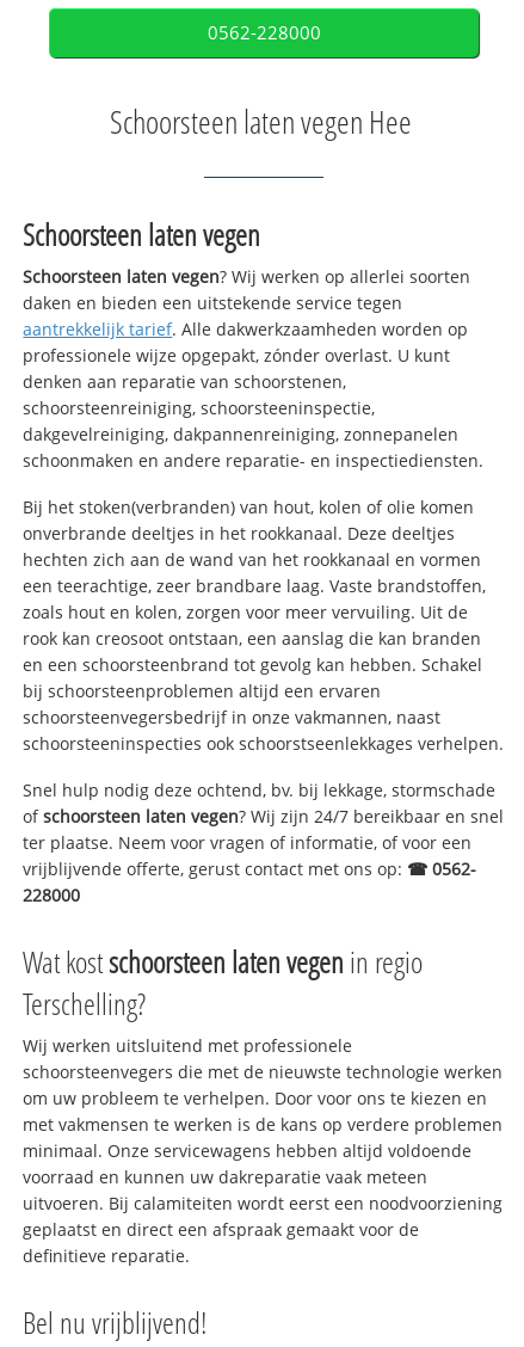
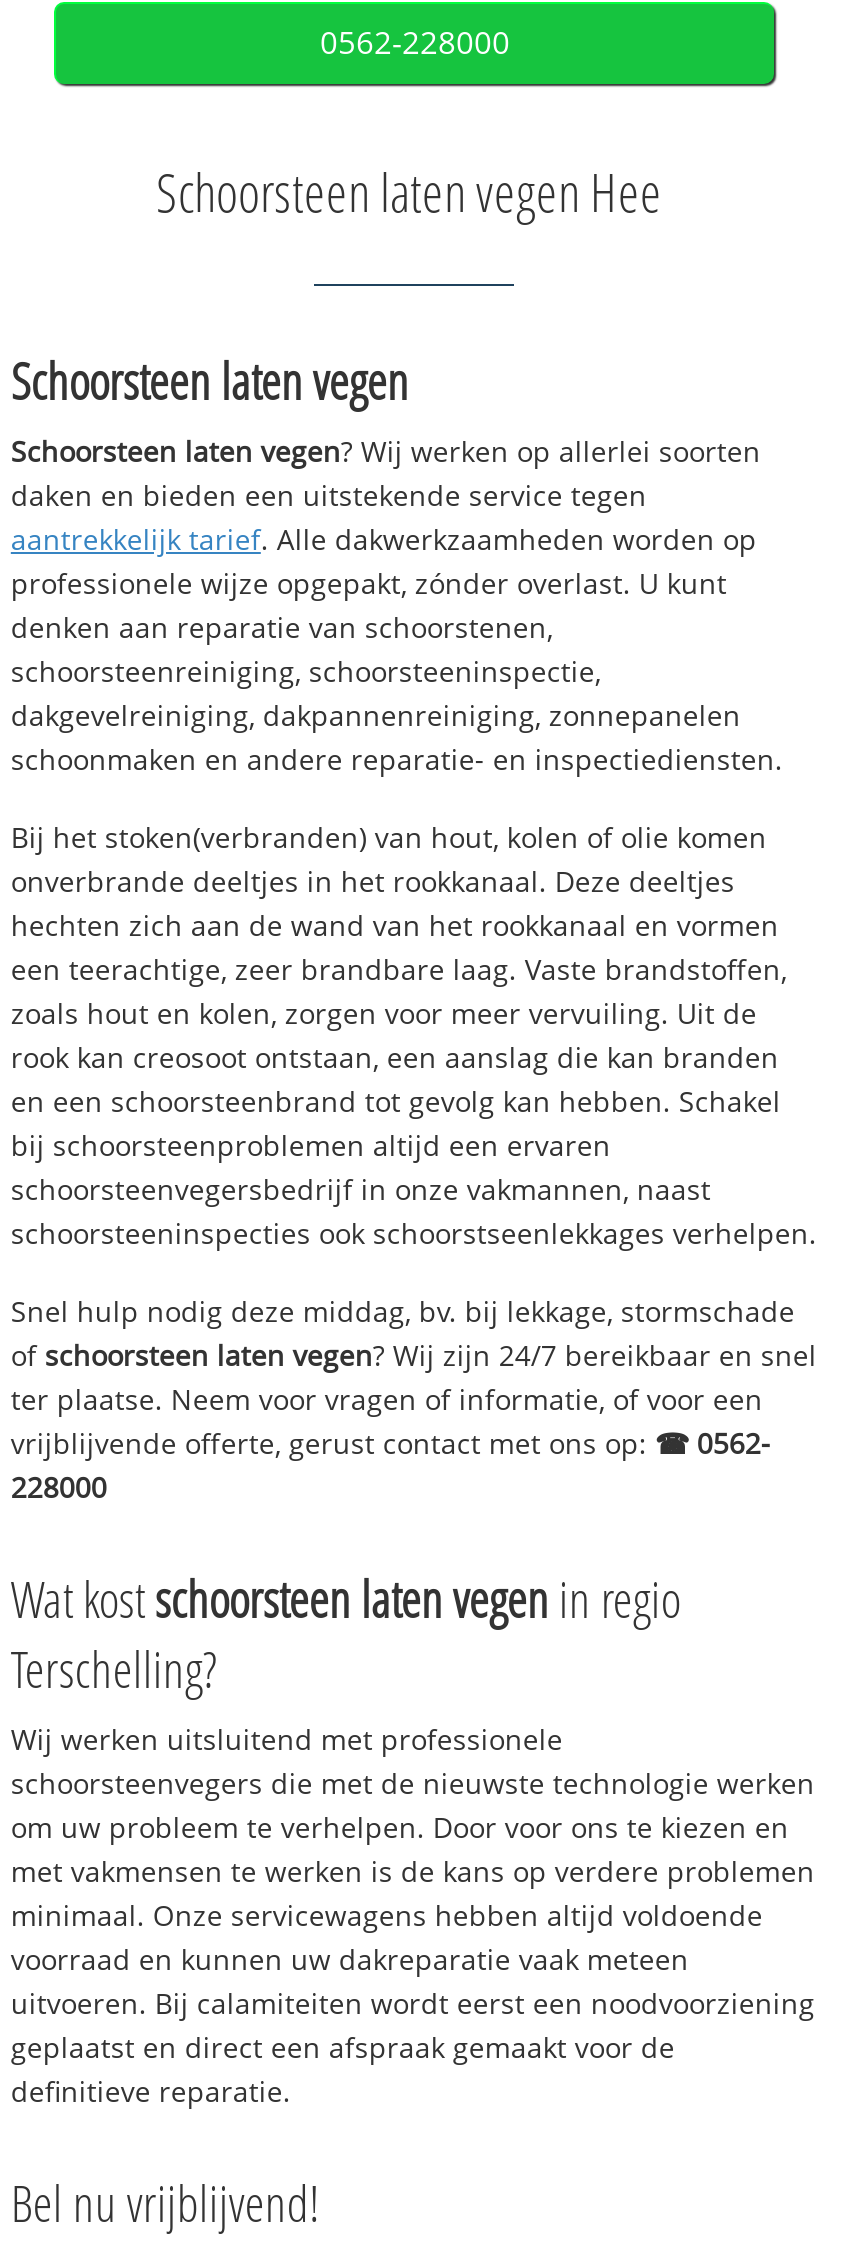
[23,778,496,801] Snel hulp nodig deze ochtend, bv. bij lekkage, stormschade -> [11,1292,795,1330] Snel hulp nodig deze middag, bv. bij lekkage, stormschade

